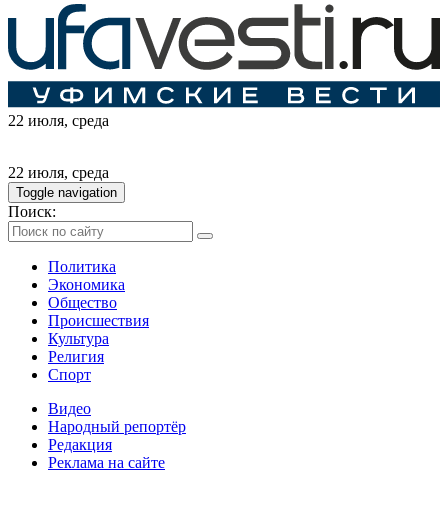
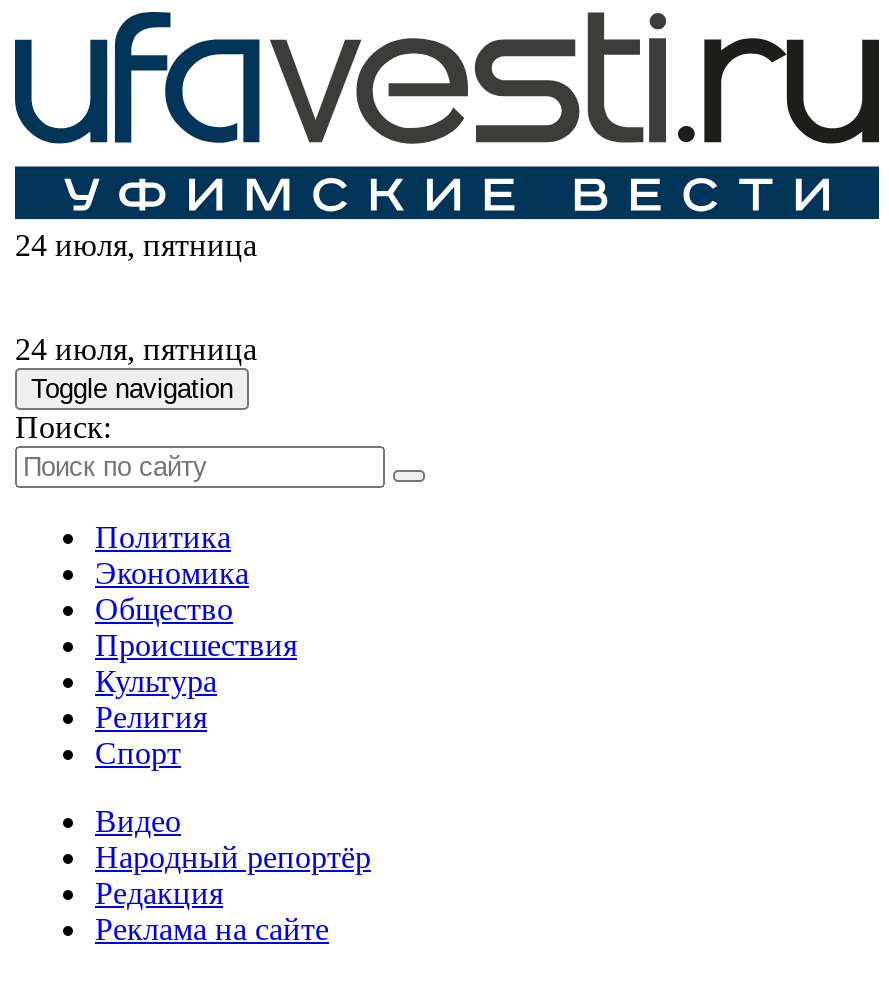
[8,112,109,129] 22 июля, среда -> [15,229,257,263] 24 июля, пятница
[8,164,109,181] 22 июля, среда -> [15,333,257,367] 24 июля, пятница

